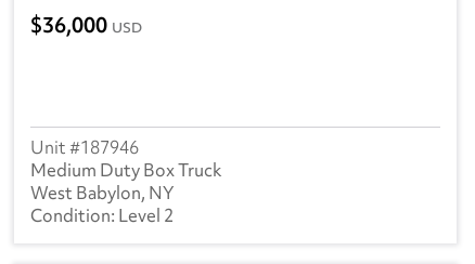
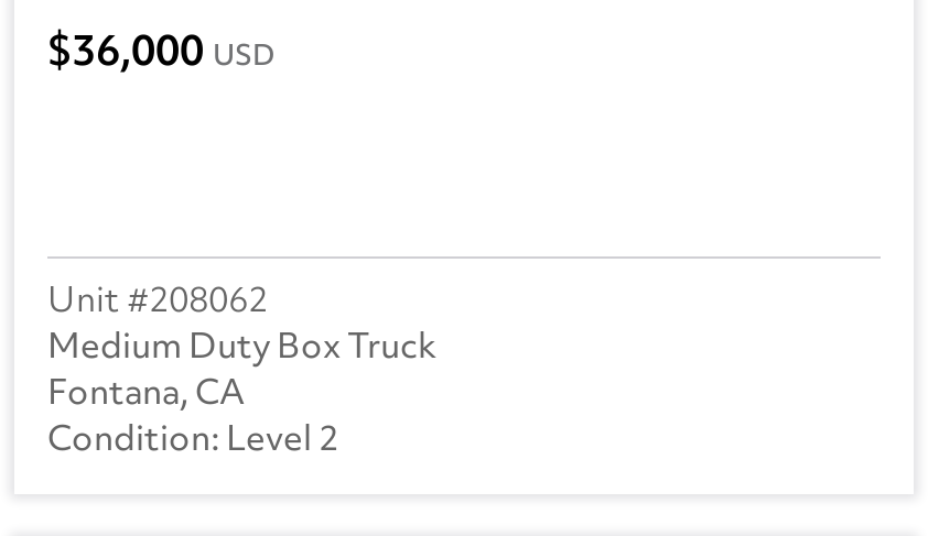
[80,135,139,159] 187946 -> [149,274,268,323] 208062
[30,181,174,205] West Babylon, NY -> [47,367,246,415] Fontana, CA

